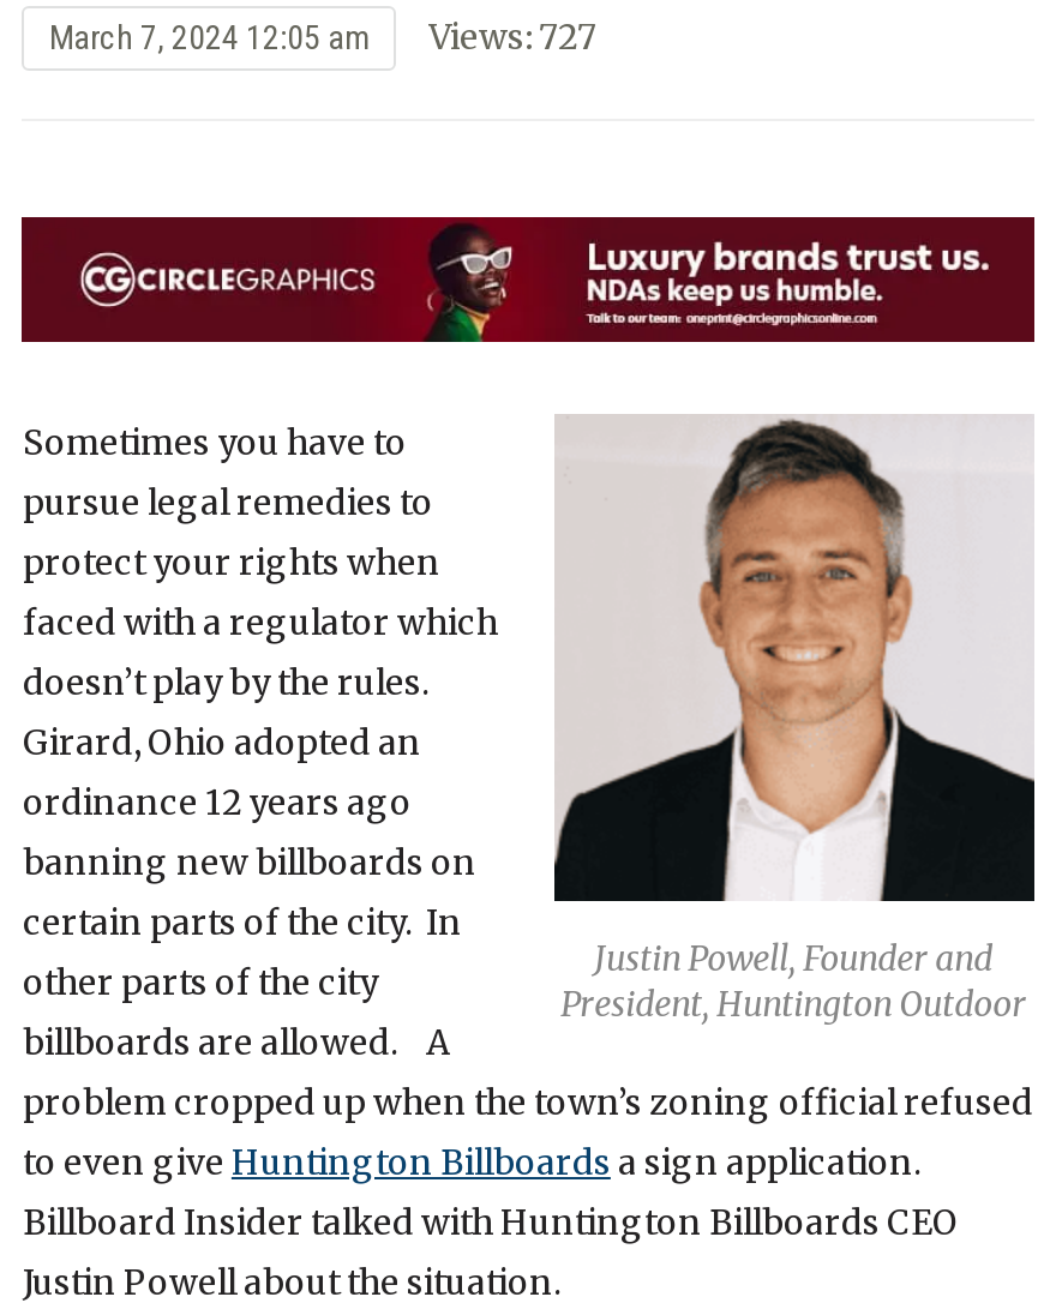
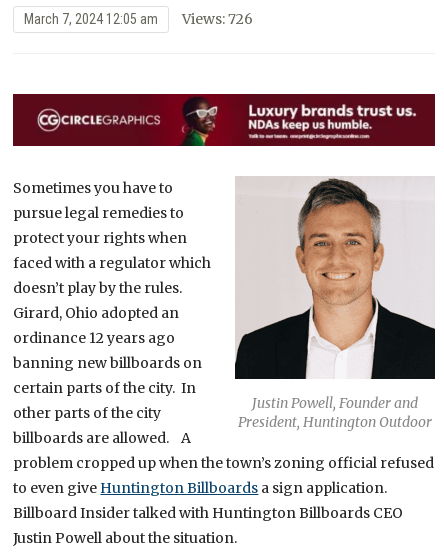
[49,16,596,59] March 7, 2024 12:05 am Views: 727 -> [24,10,253,28] March 7, 2024 12:05 am Views: 726

